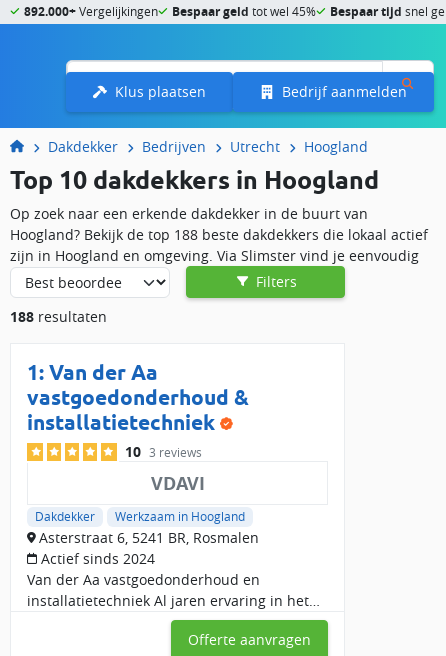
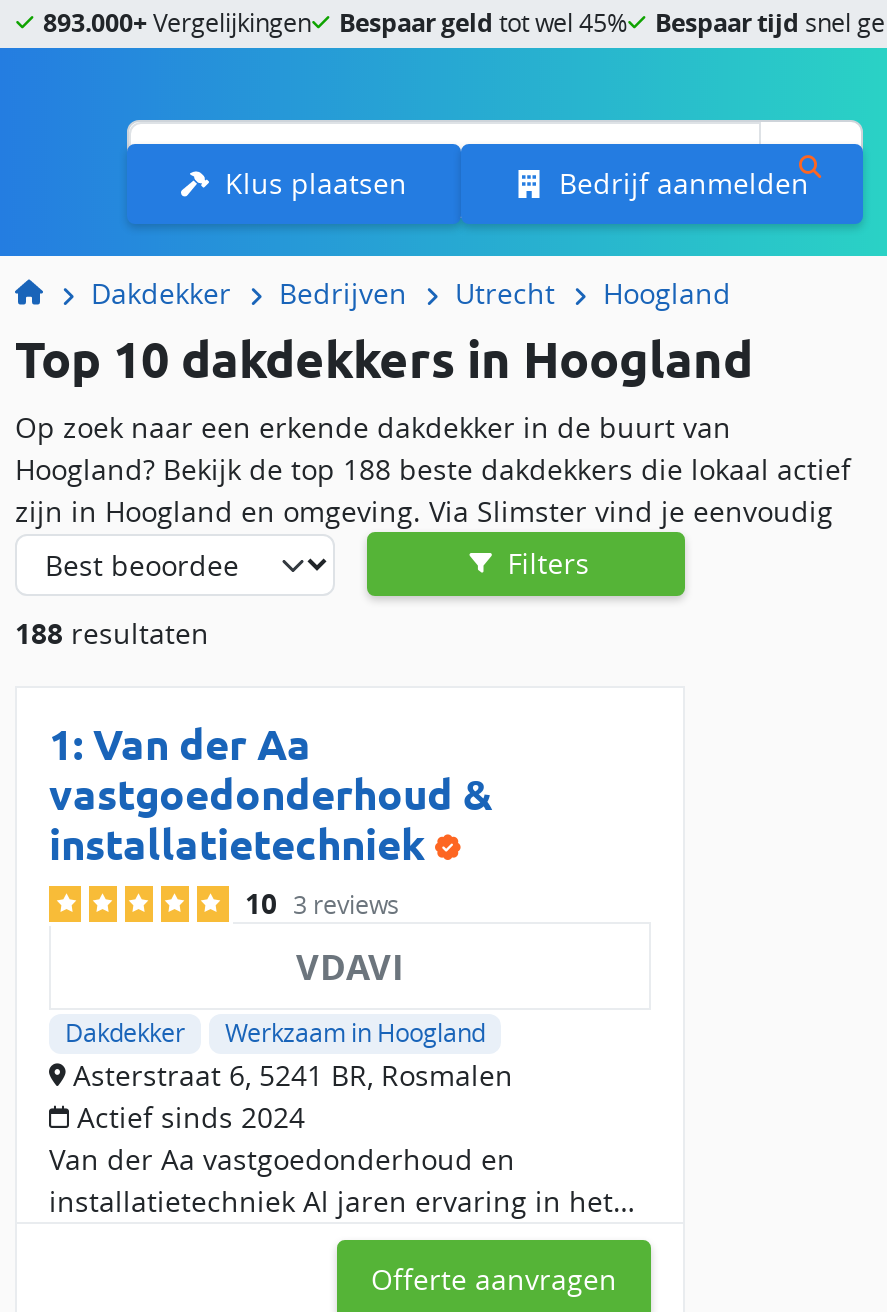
[24,3,158,20] 892.000+ Vergelijkingen -> [43,6,311,40] 893.000+ Vergelijkingen

